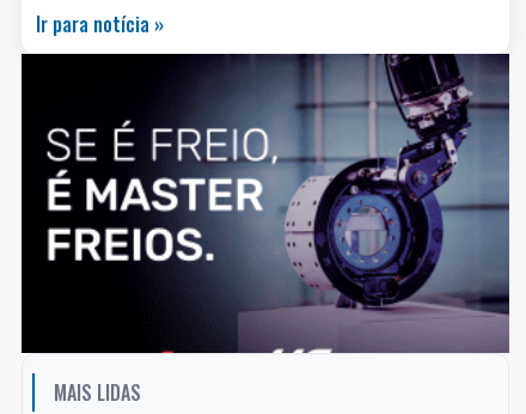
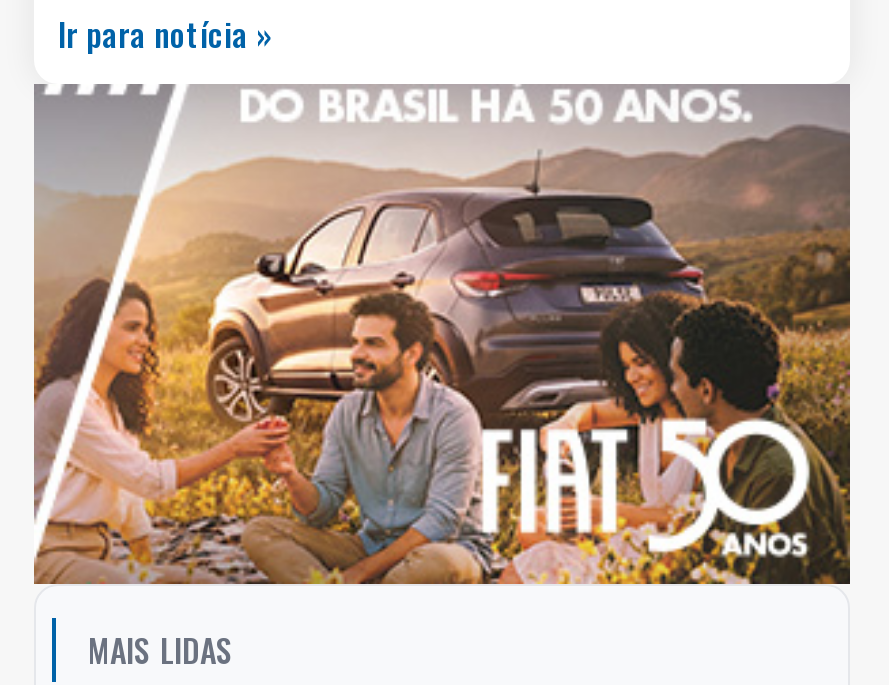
[20,53,510,354] [image] -> [32,84,852,586] [image]

